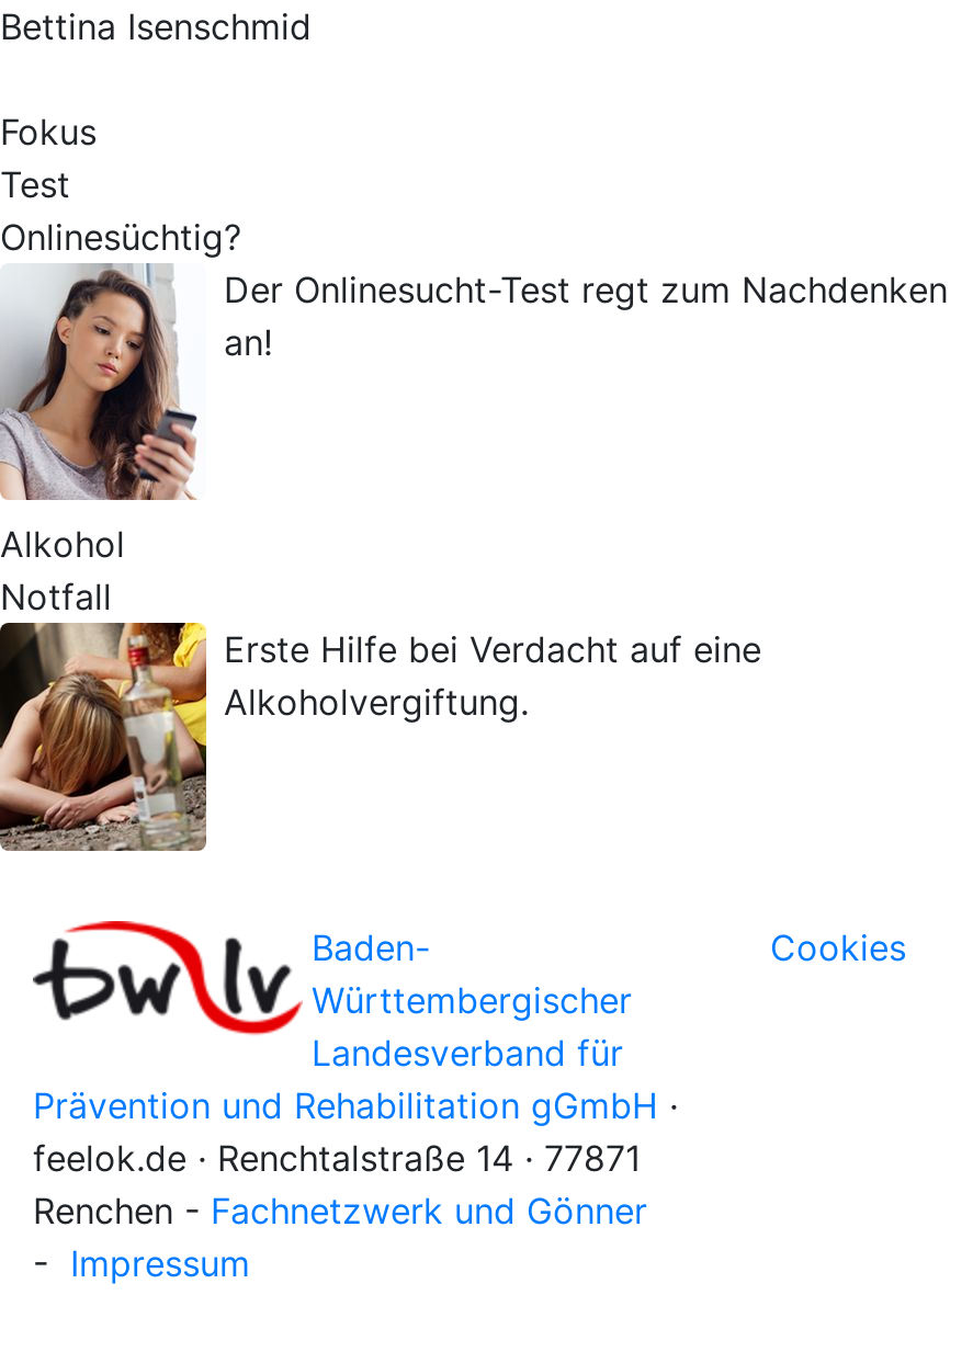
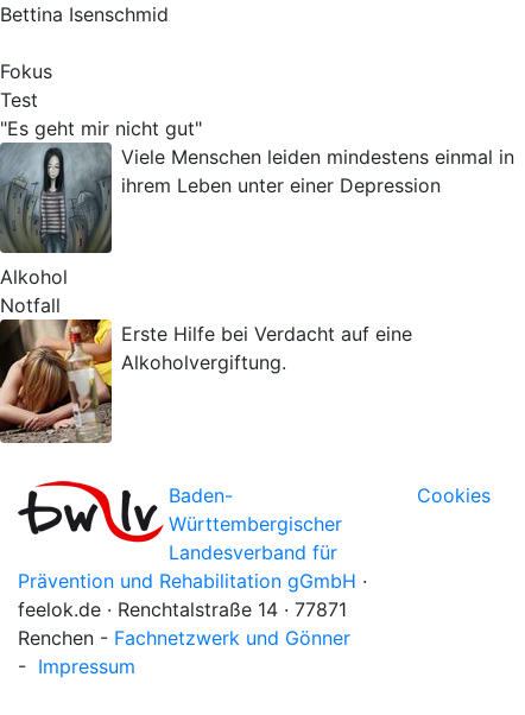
[0,215,948,502] [image] | Onlinesüchtig? | Der Onlinesucht-Test regt zum Nachdenken | an! -> [0,116,514,254] [image] | "Es geht mir nicht gut" | Viele Menschen leiden mindestens einmal in | ihrem Leben unter einer Depression

